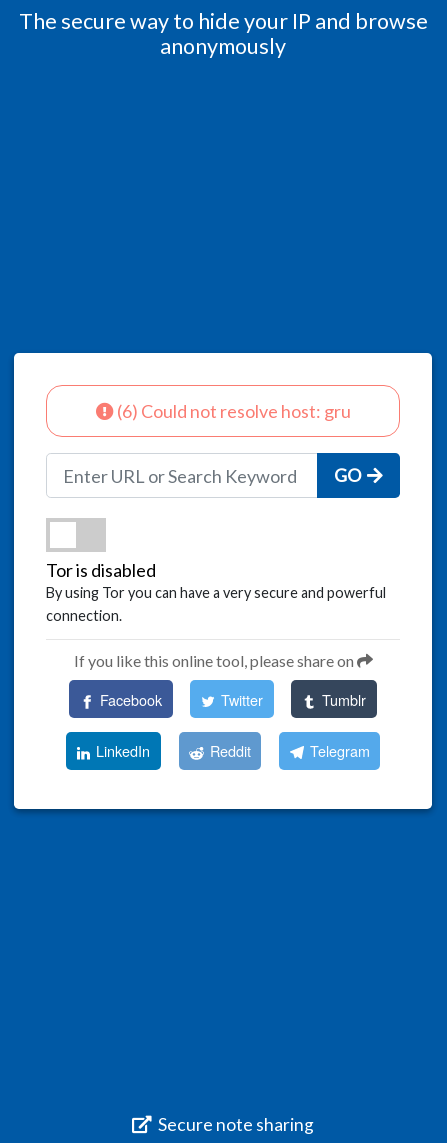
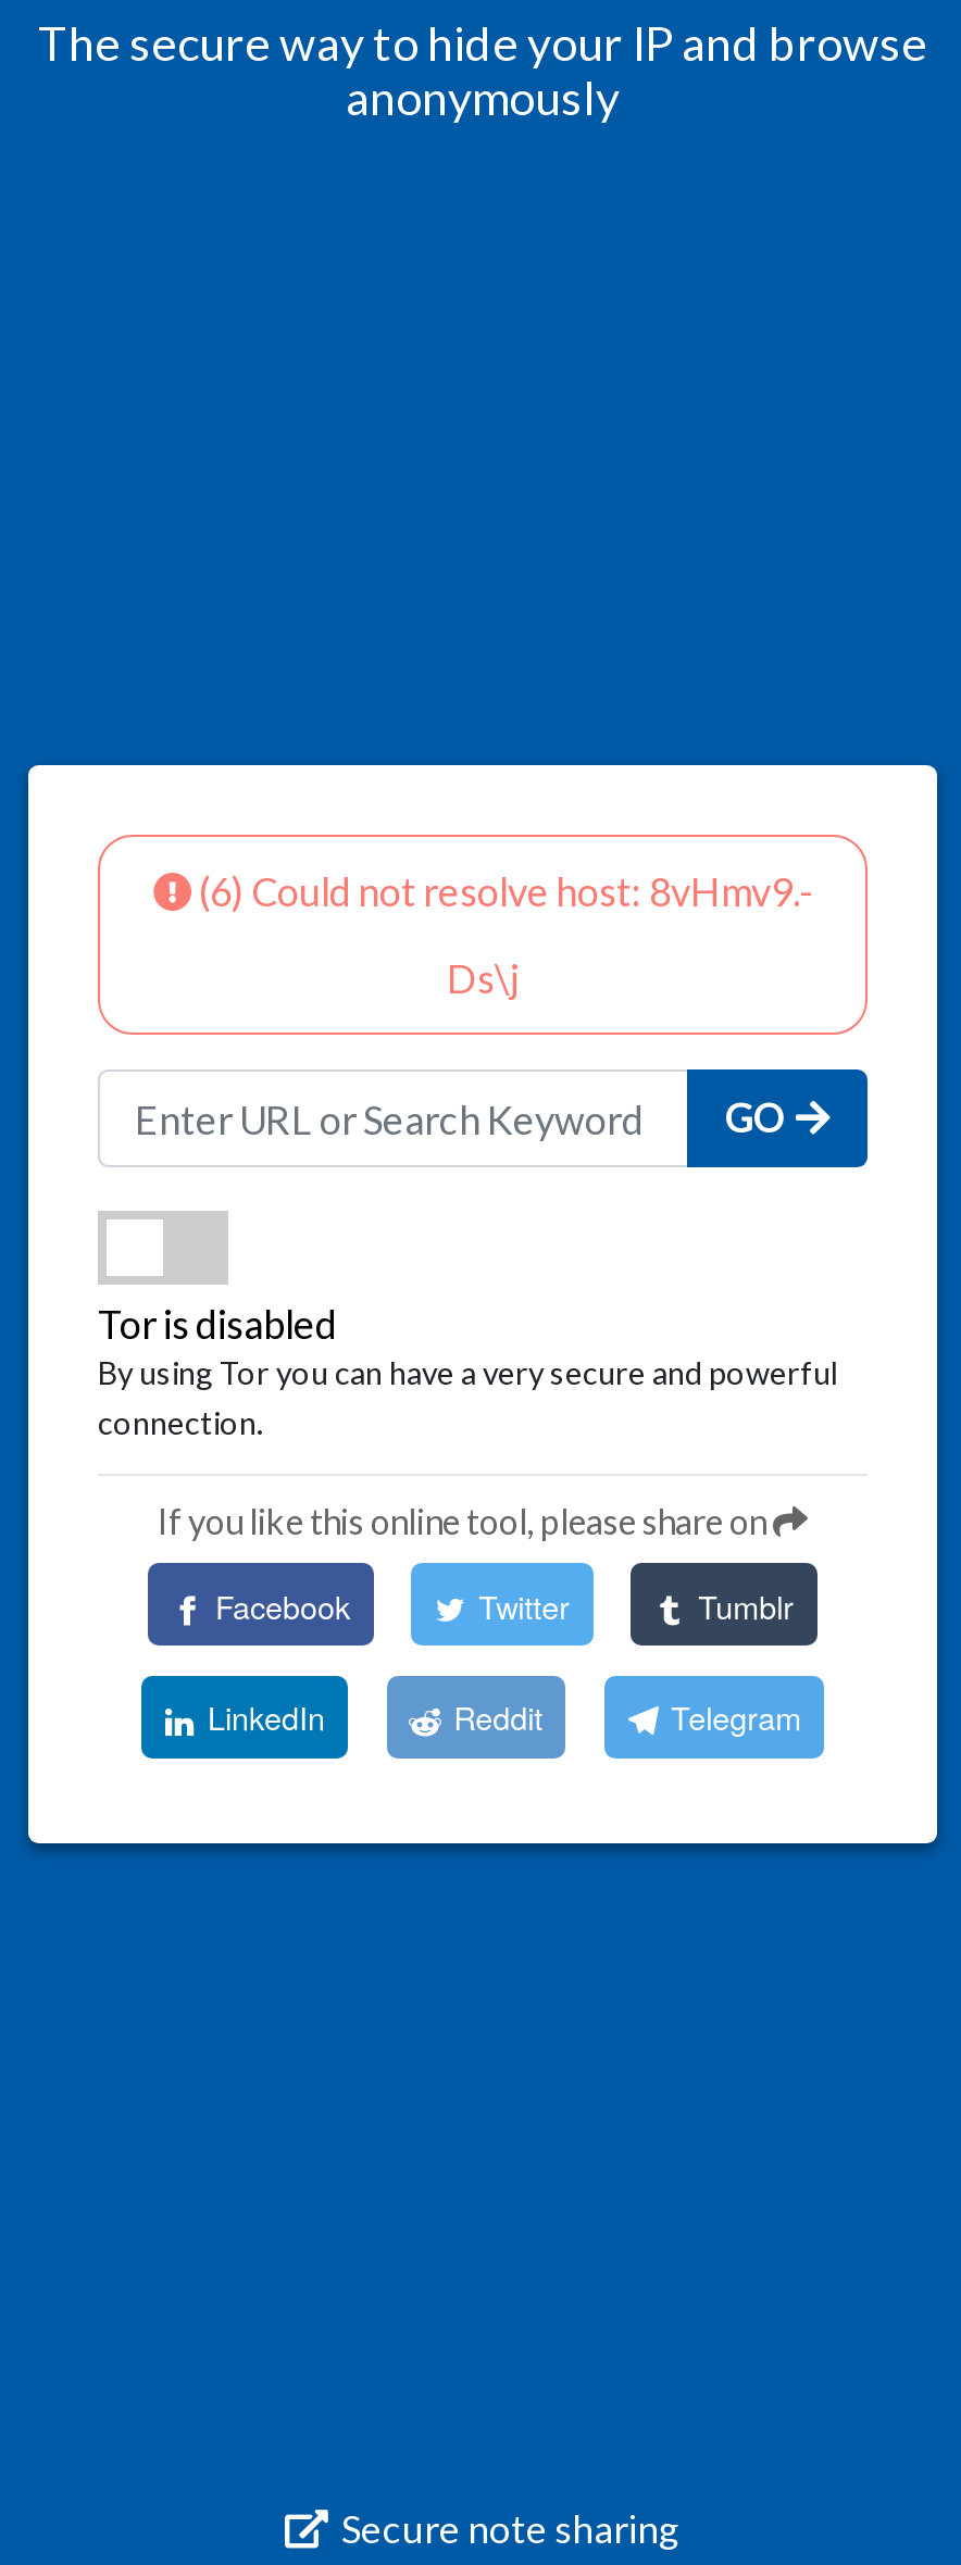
[113,400,350,422] (6) Could not resolve host: gru -> [192,868,812,1003] (6) Could not resolve host: 8vHmv9.- | Ds\j

